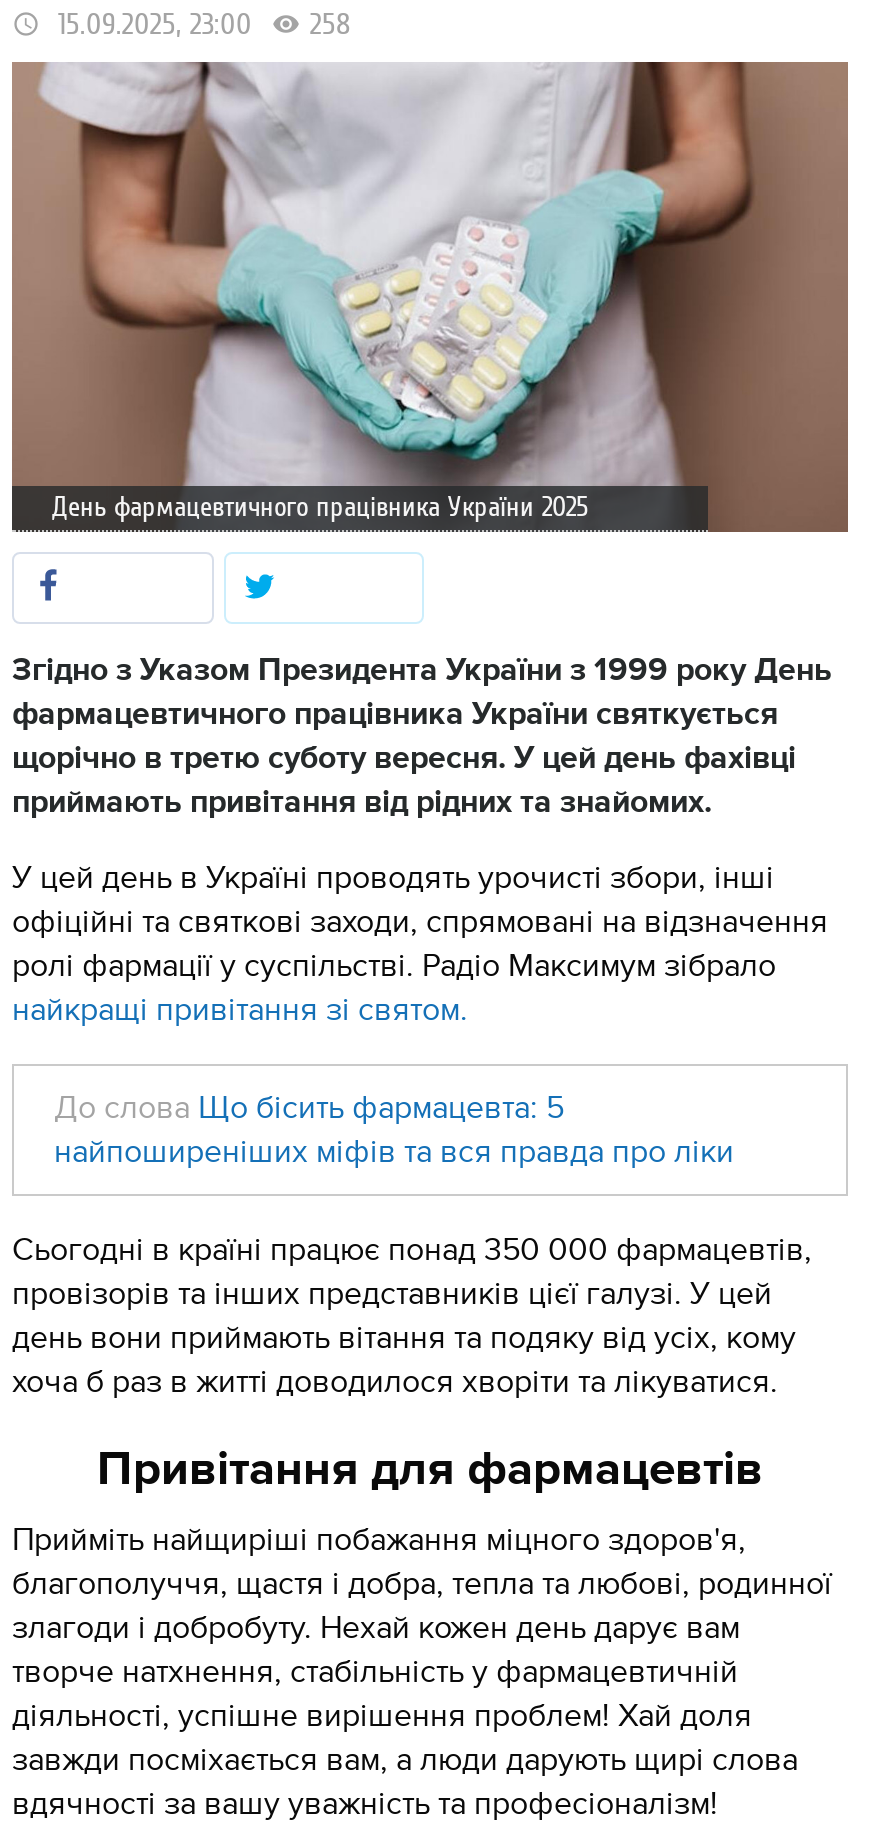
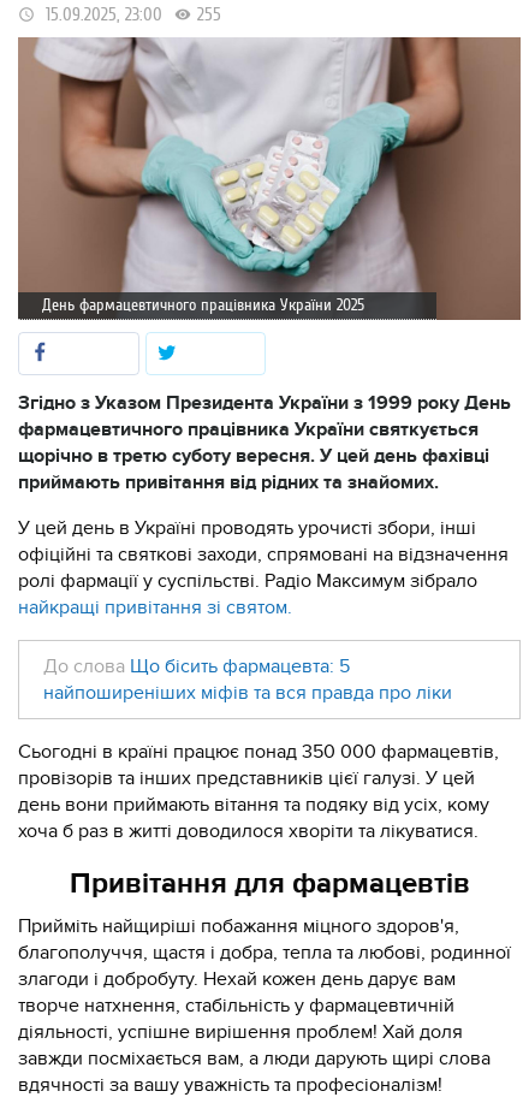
[58,8,350,42] 15.09.2025, 23:00 258 -> [46,5,221,25] 15.09.2025, 23:00 255

